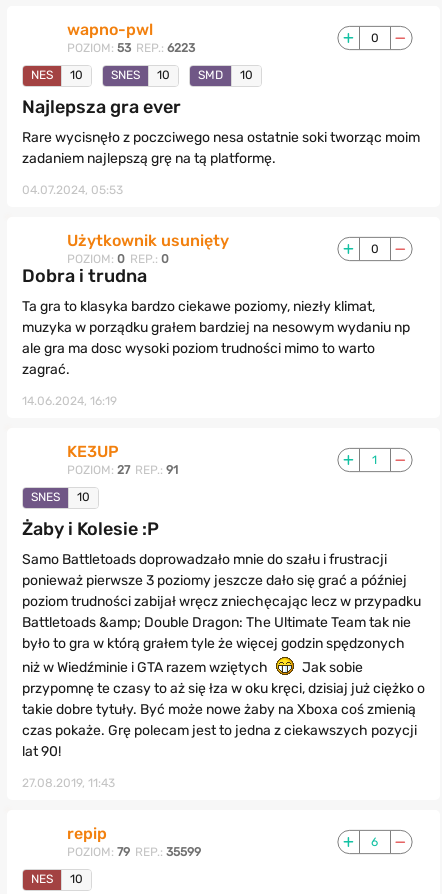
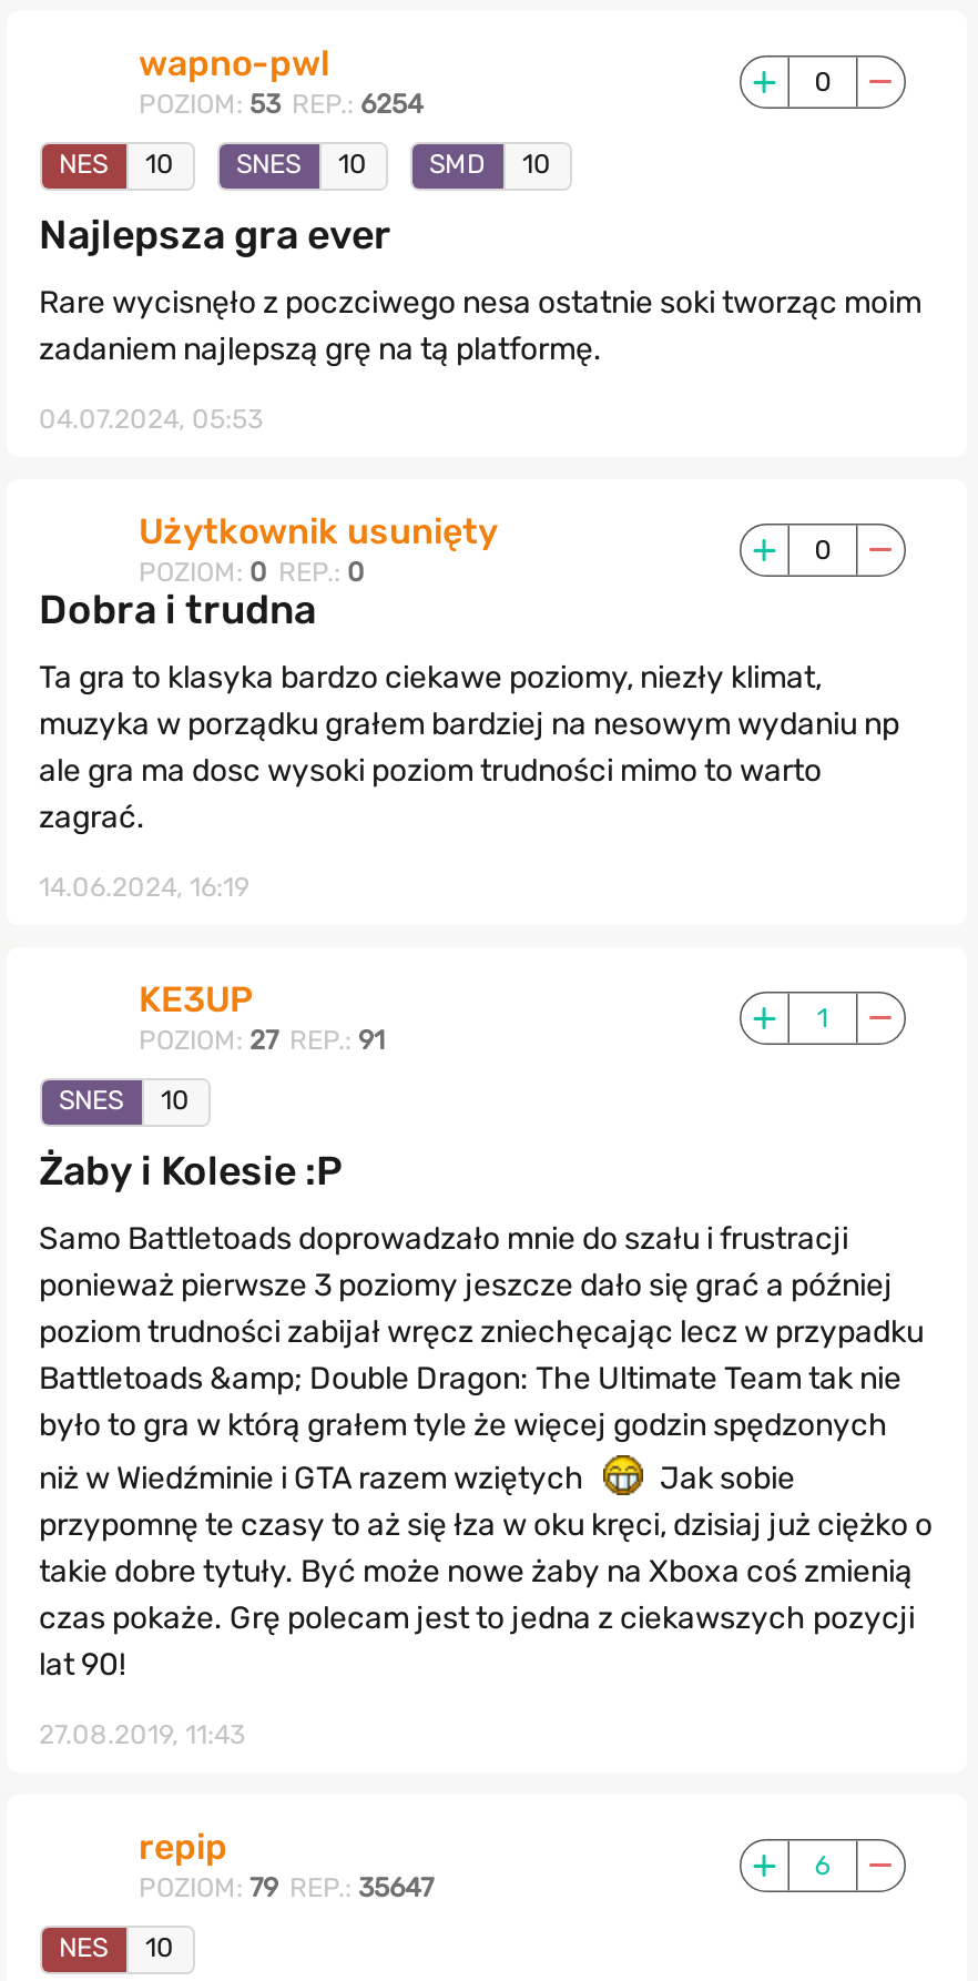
[66,41,194,55] POZIOM: 53 REP.: 6223 -> [139,88,422,119] POZIOM: 53 REP.: 6254
[66,845,200,859] POZIOM: 79 REP.: 35599 -> [139,1872,434,1903] POZIOM: 79 REP.: 35647

